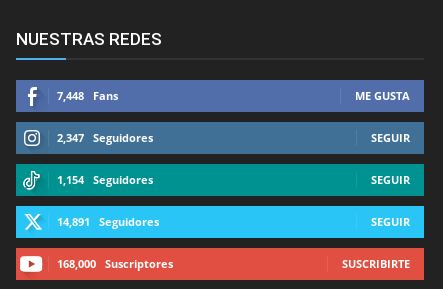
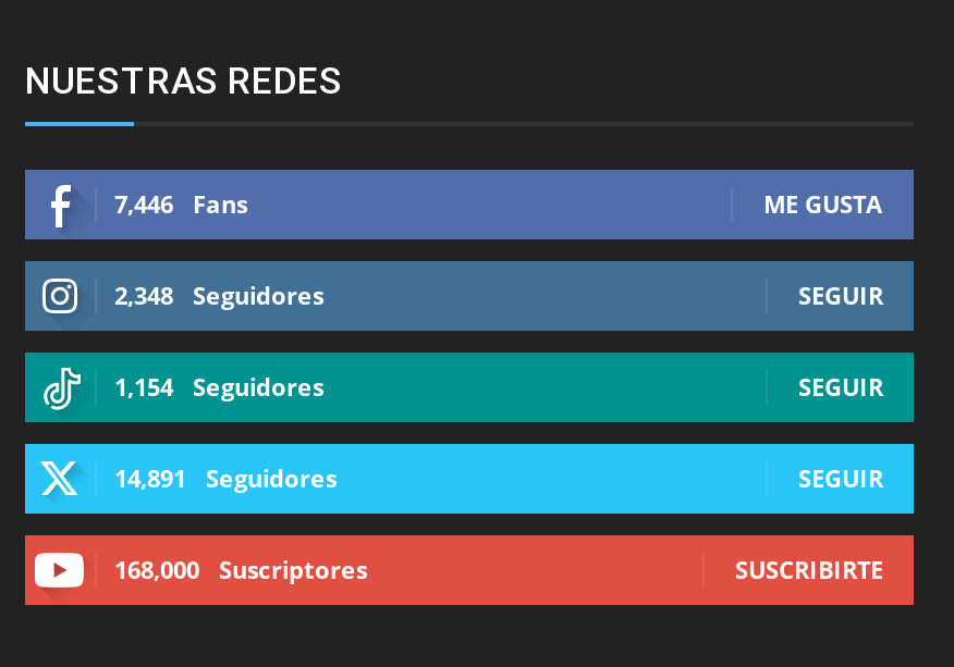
[57,88,118,103] 7,448 Fans -> [114,187,247,220] 7,446 Fans
[57,130,153,145] 2,347 Seguidores -> [114,279,323,311] 2,348 Seguidores

